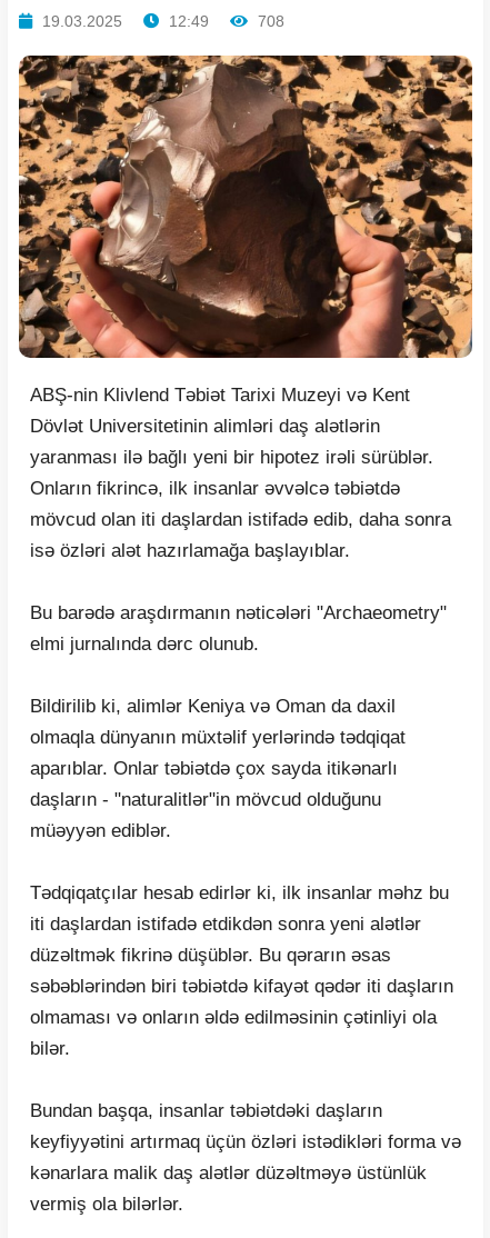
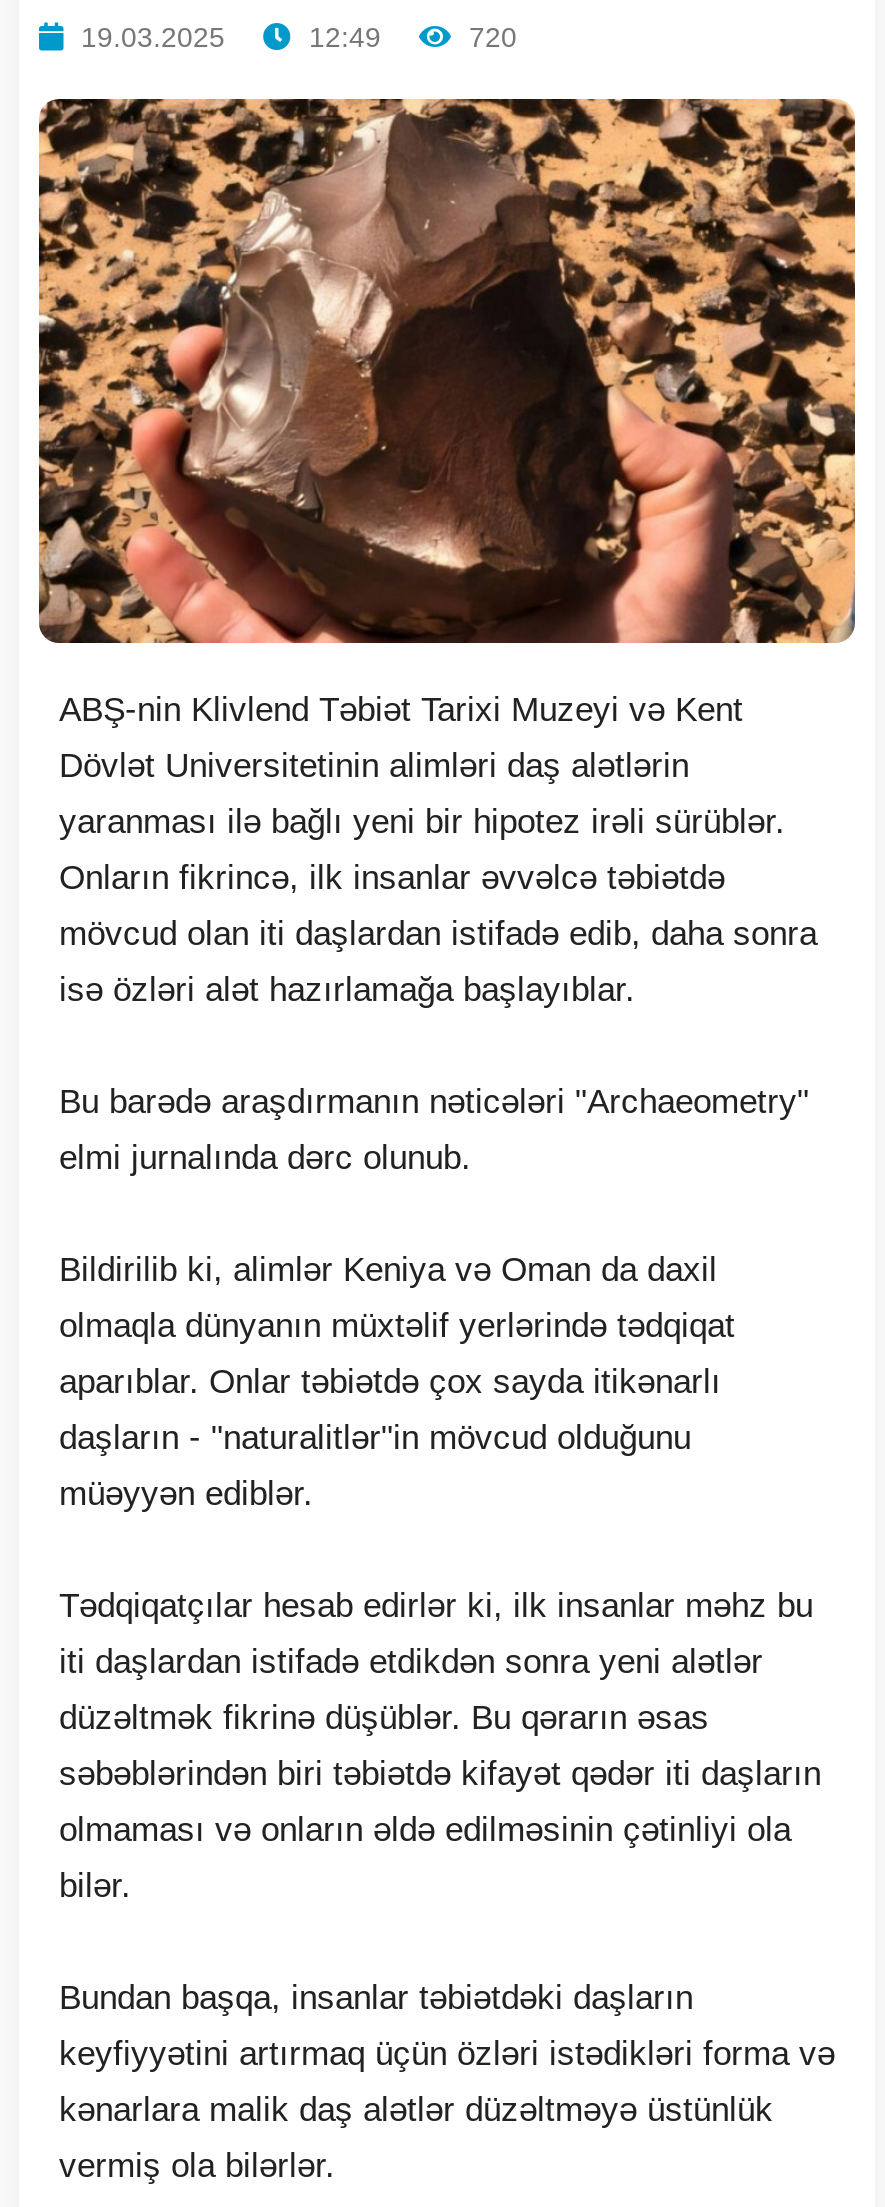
[253,12,284,30] 708 -> [461,21,517,53] 720

